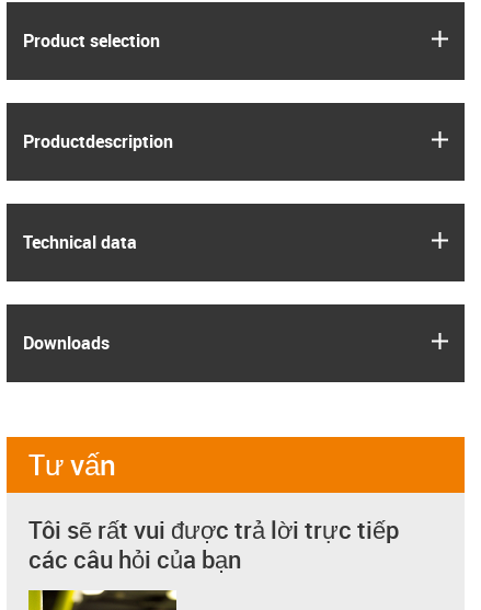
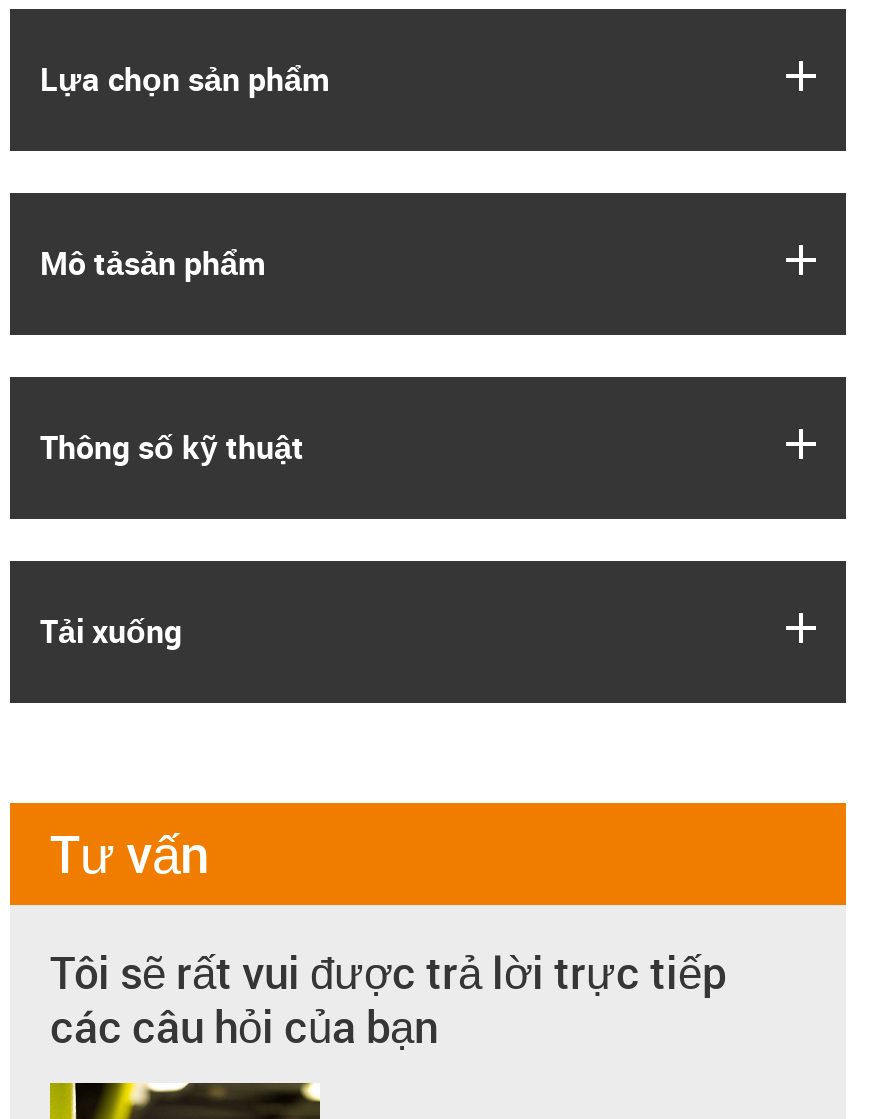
[23,28,160,52] Product selection -> [40,57,330,101] Lựa chọn sản phẩm
[23,129,173,153] Productdescription -> [40,241,266,285] Mô tảsản phẩm
[23,230,137,254] Technical data -> [40,425,304,469] Thông số kỹ thuật
[23,331,110,355] Downloads -> [40,609,182,653] Tải xuống

